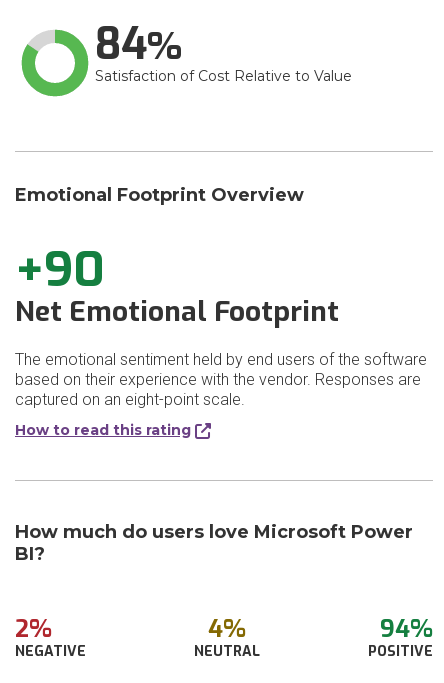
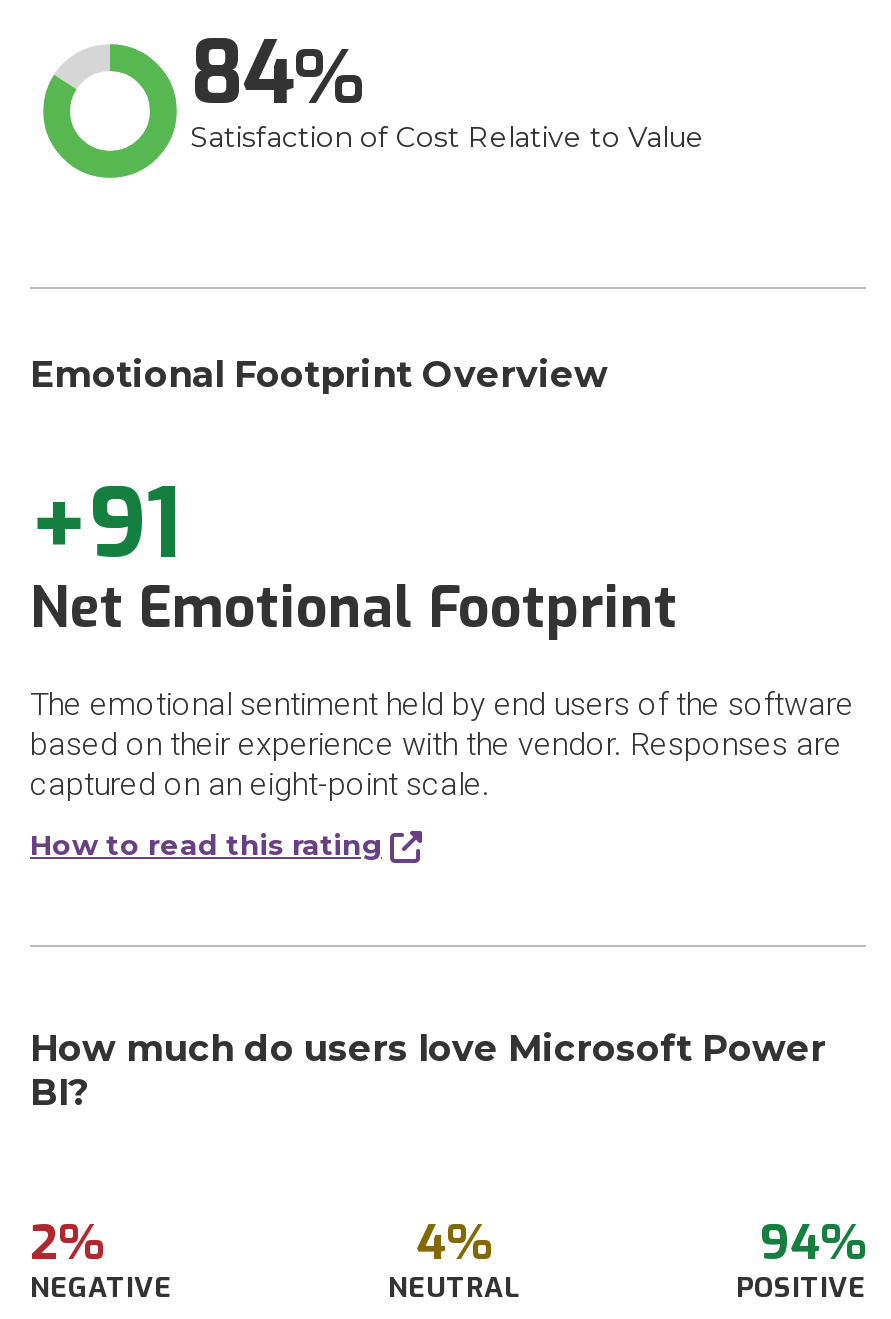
[15,238,105,302] +90 -> [30,461,182,589] +91

